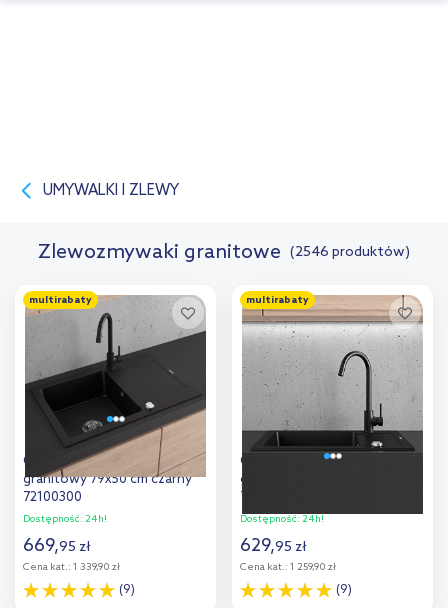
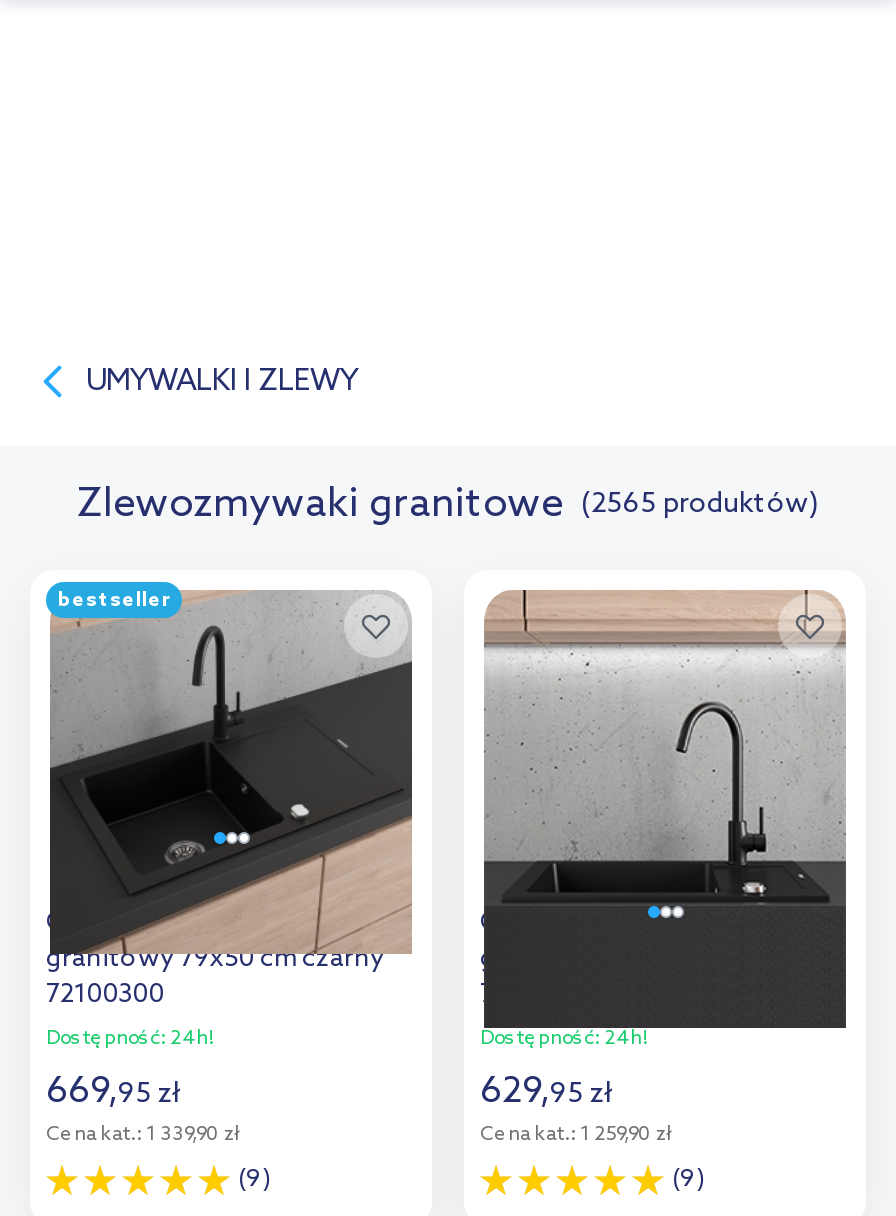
[38,241,410,265] Zlewozmywaki granitowe (2546 produktów) -> [77,482,819,530] Zlewozmywaki granitowe (2565 produktów)
[29,294,92,306] multirabaty -> [58,588,170,612] bestseller
[246,294,309,306] multirabaty -> none

